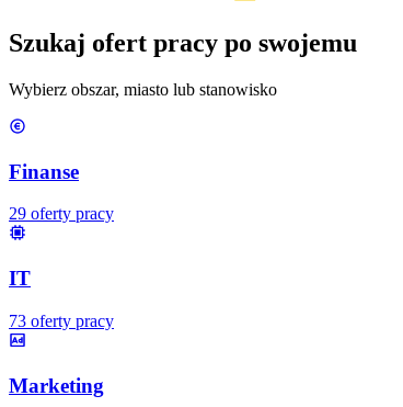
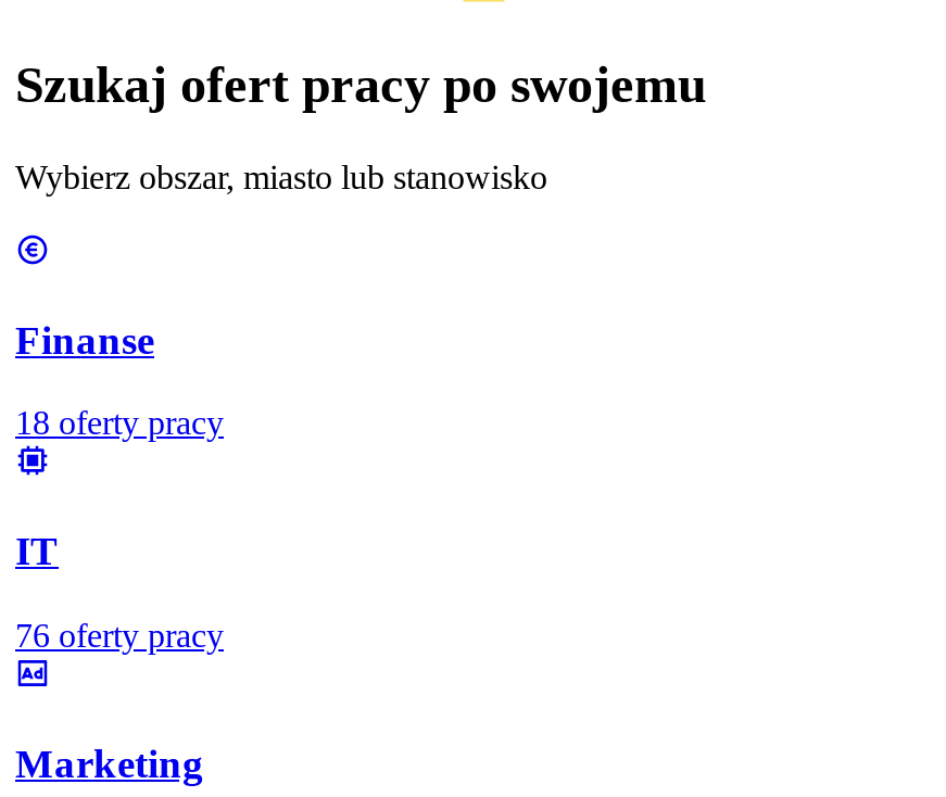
[9,205,114,223] 29 oferty pracy -> [15,405,224,442] 18 oferty pracy
[9,311,114,330] 73 oferty pracy -> [15,617,224,653] 76 oferty pracy

